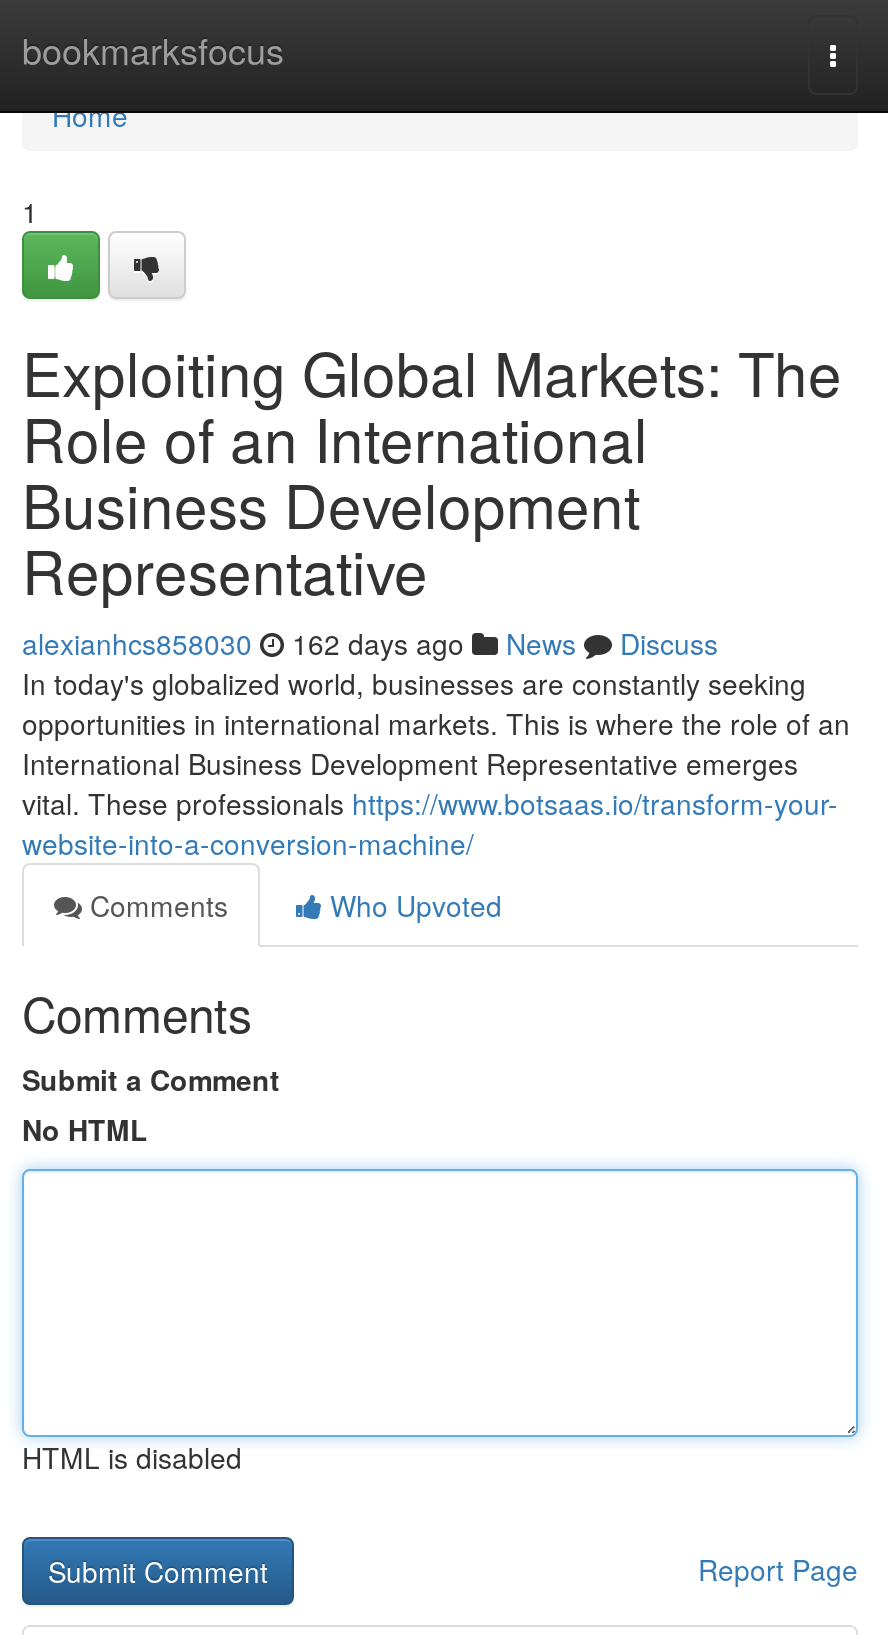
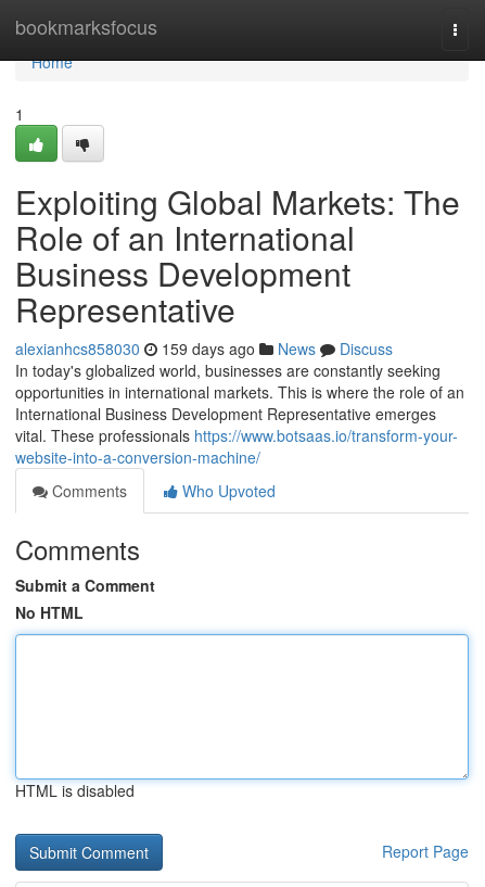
[22,623,718,663] alexianhcs858030 162 days ago News Discuss -> [15,338,393,359] alexianhcs858030 159 days ago News Discuss

